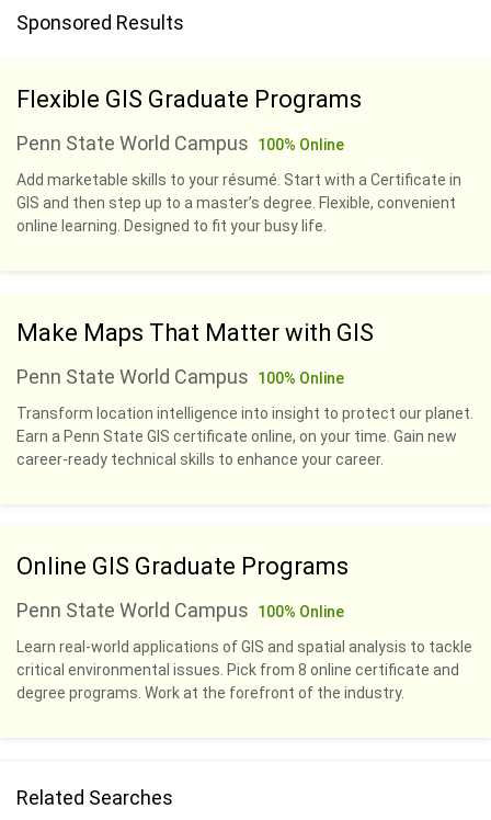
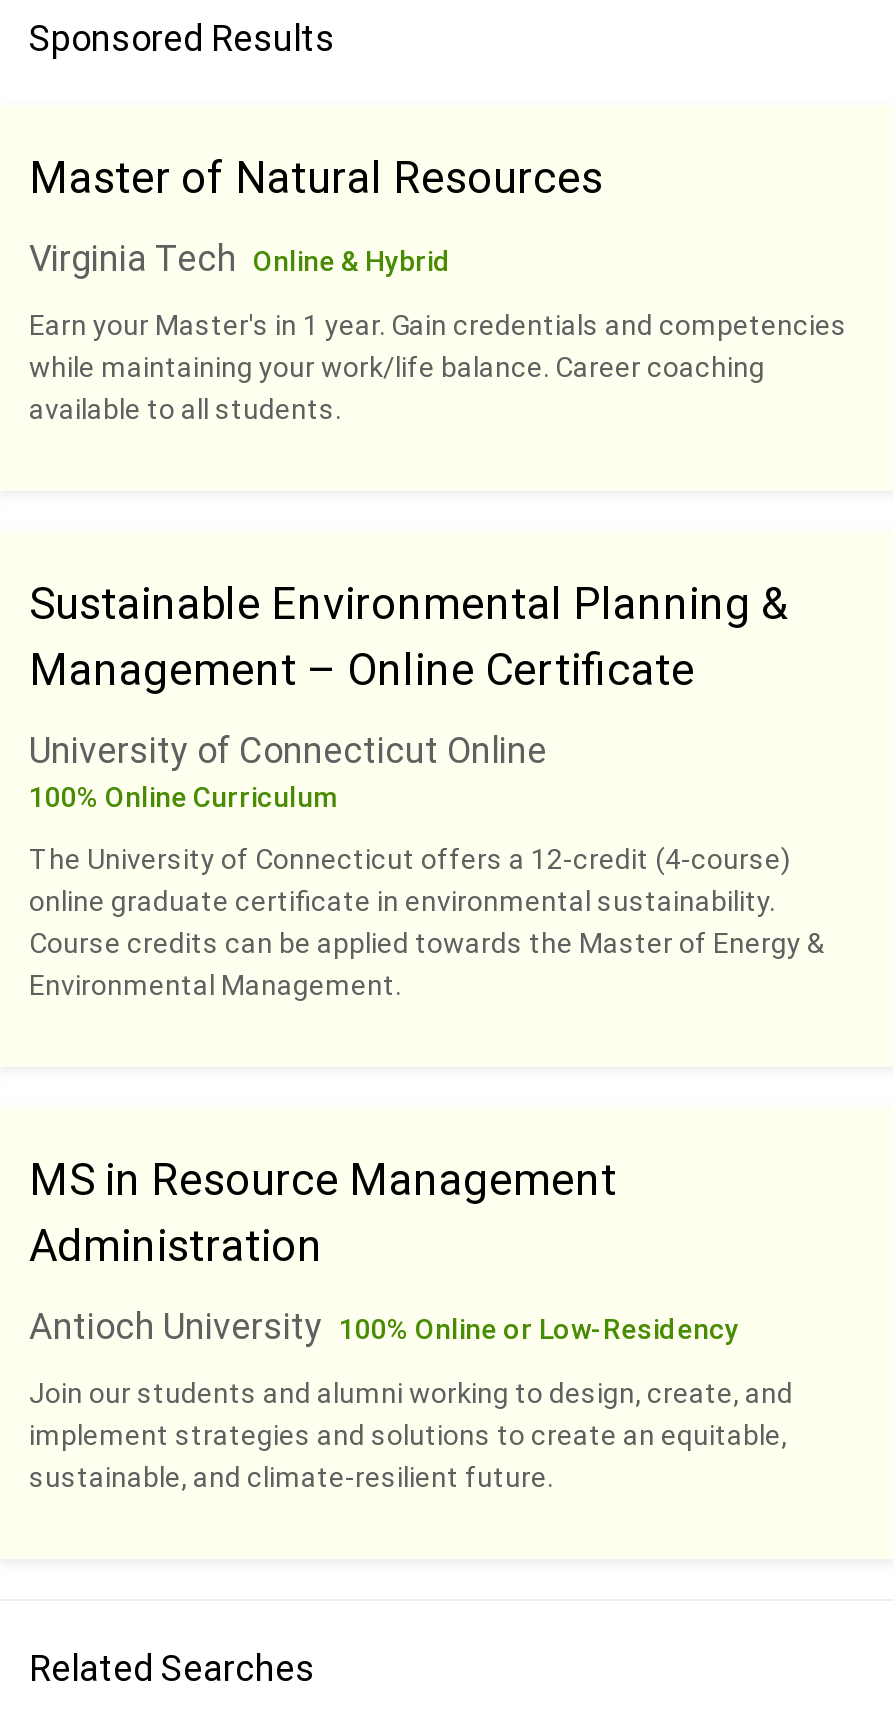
[16,85,362,113] Flexible GIS Graduate Programs -> [29,153,603,203] Master of Natural Resources
[16,131,344,154] Penn State World Campus 100% Online -> [29,237,451,279] Virginia Tech Online & Hybrid
[16,171,461,234] Add marketable skills to your résumé. Start with a Certificate in | GIS and then step up to a master’s degree. Flexible, convenient | online learning. Designed to fit your busy life. -> [29,309,847,425] Earn your Master's in 1 year. Gain credentials and competencies | while maintaining your work/life balance. Career coaching | available to all students.
[16,319,374,346] Make Maps That Matter with GIS -> [29,579,789,695] Sustainable Environmental Planning & | Management – Online Certificate
[16,365,344,388] Penn State World Campus 100% Online -> [29,729,547,813] University of Connecticut Online | 100% Online Curriculum
[16,404,473,468] Transform location intelligence into insight to protect our planet. | Earn a Penn State GIS certificate online, on your time. Gain new | career-ready technical skills to enhance your career. -> [29,843,825,1001] The University of Connecticut offers a 12-credit (4-course) | online graduate certificate in environmental sustainability. | Course credits can be applied towards the Master of Energy & | Environmental Management.
[16,552,349,580] Online GIS Graduate Programs -> [29,1155,617,1271] MS in Resource Management | Administration
[16,598,344,621] Penn State World Campus 100% Online -> [29,1305,739,1347] Antioch University 100% Online or Low-Residency
[16,638,472,701] Learn real-world applications of GIS and spatial analysis to tackle | critical environmental issues. Pick from 8 online certificate and | degree programs. Work at the forefront of the industry. -> [29,1377,793,1493] Join our students and alumni working to design, create, and | implement strategies and solutions to create an equitable, | sustainable, and climate-resilient future.

